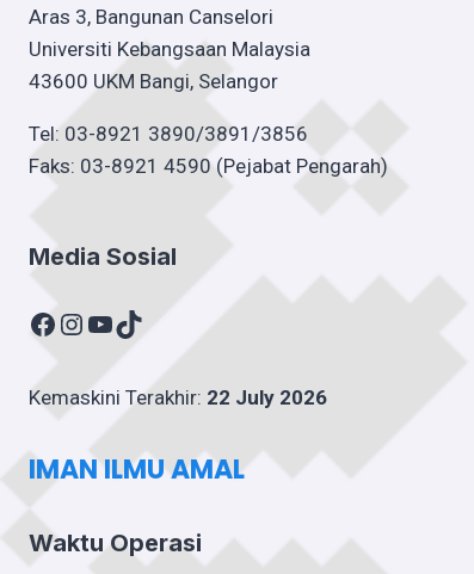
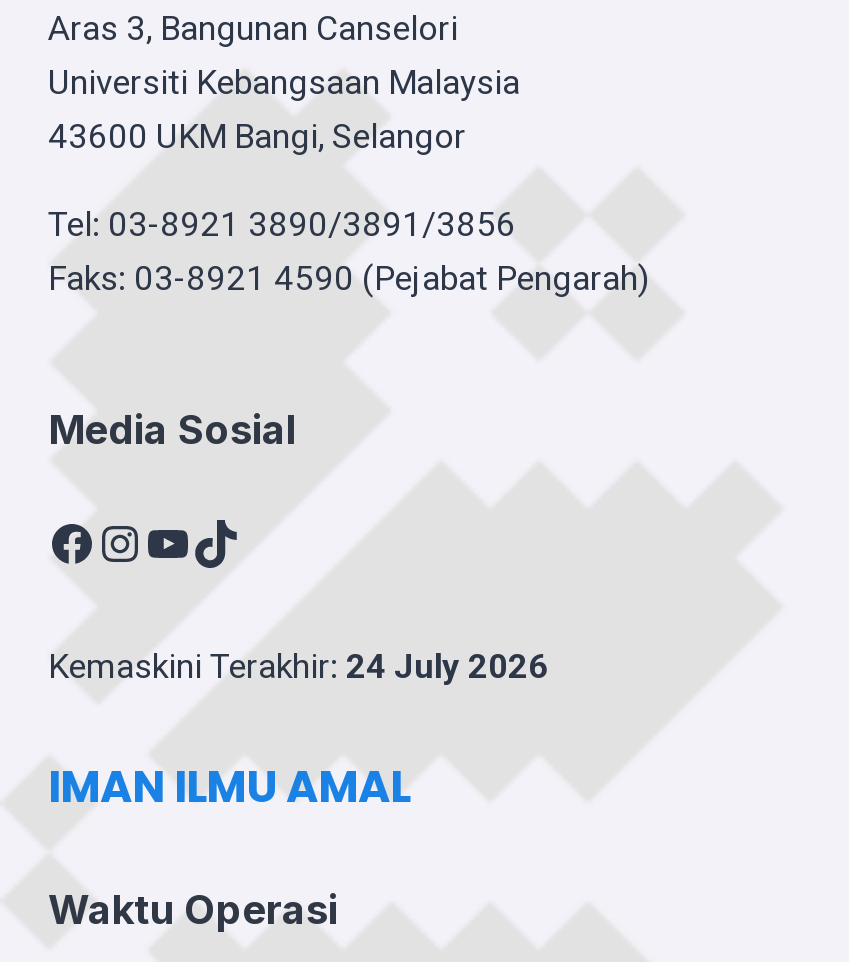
[29,385,327,409] Kemaskini Terakhir: 22 July 2026 -> [48,646,548,686] Kemaskini Terakhir: 24 July 2026

